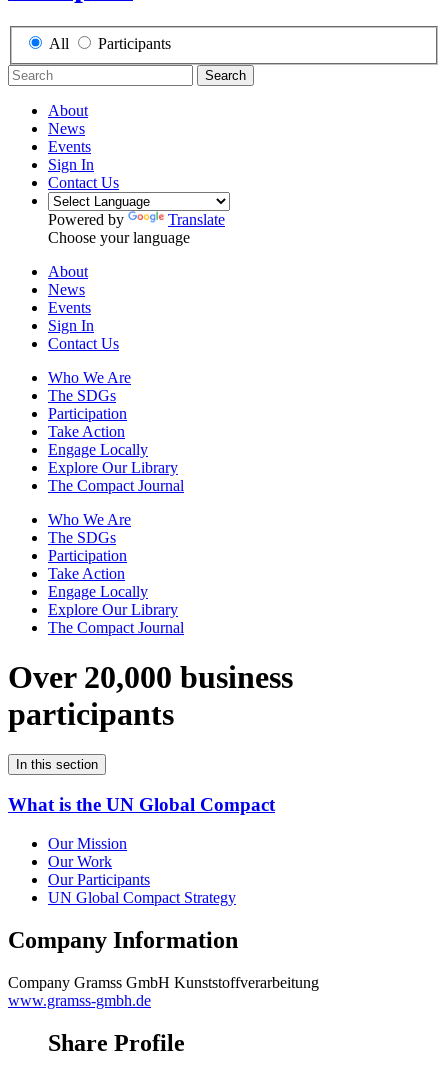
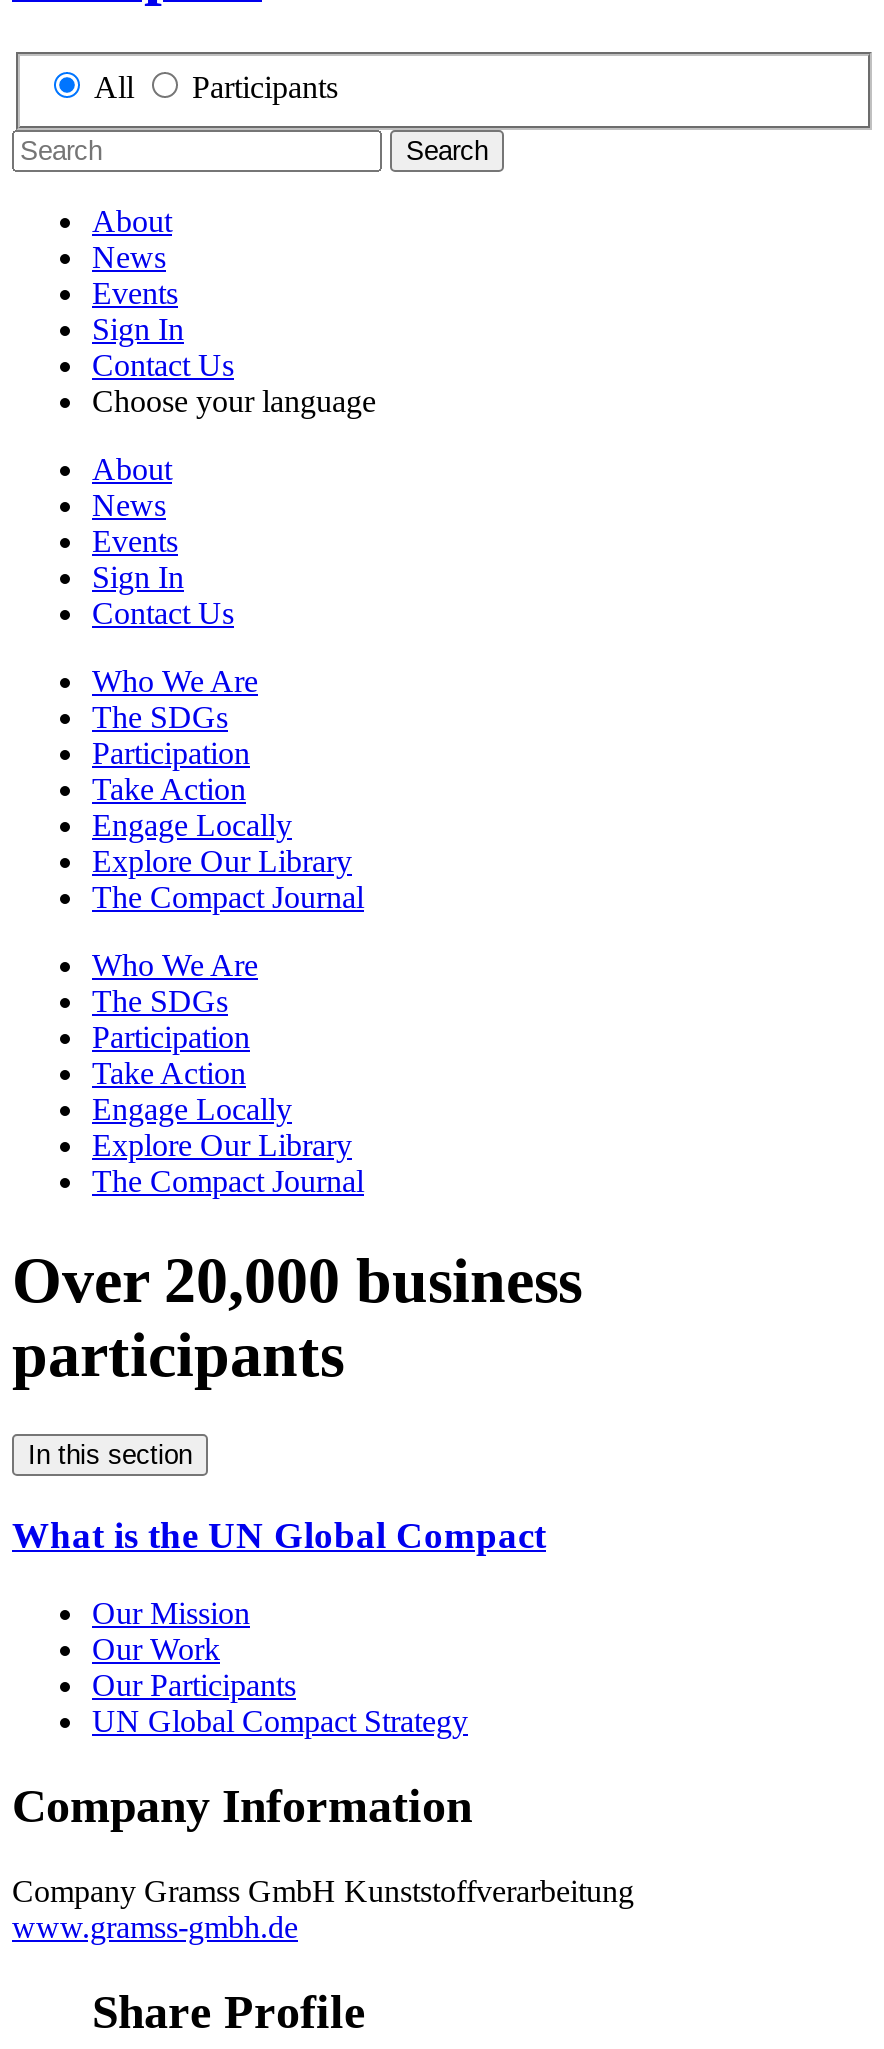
[48,211,225,228] Powered by | Translate -> none

